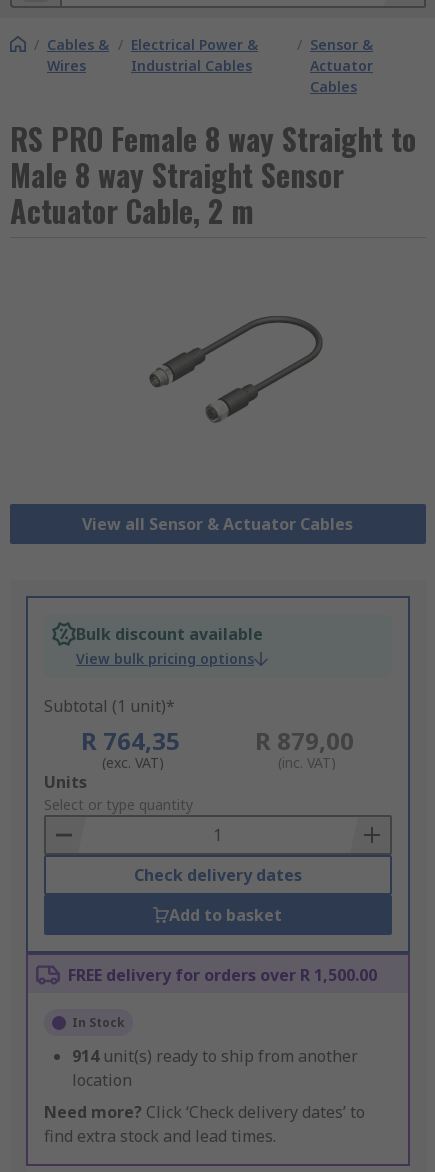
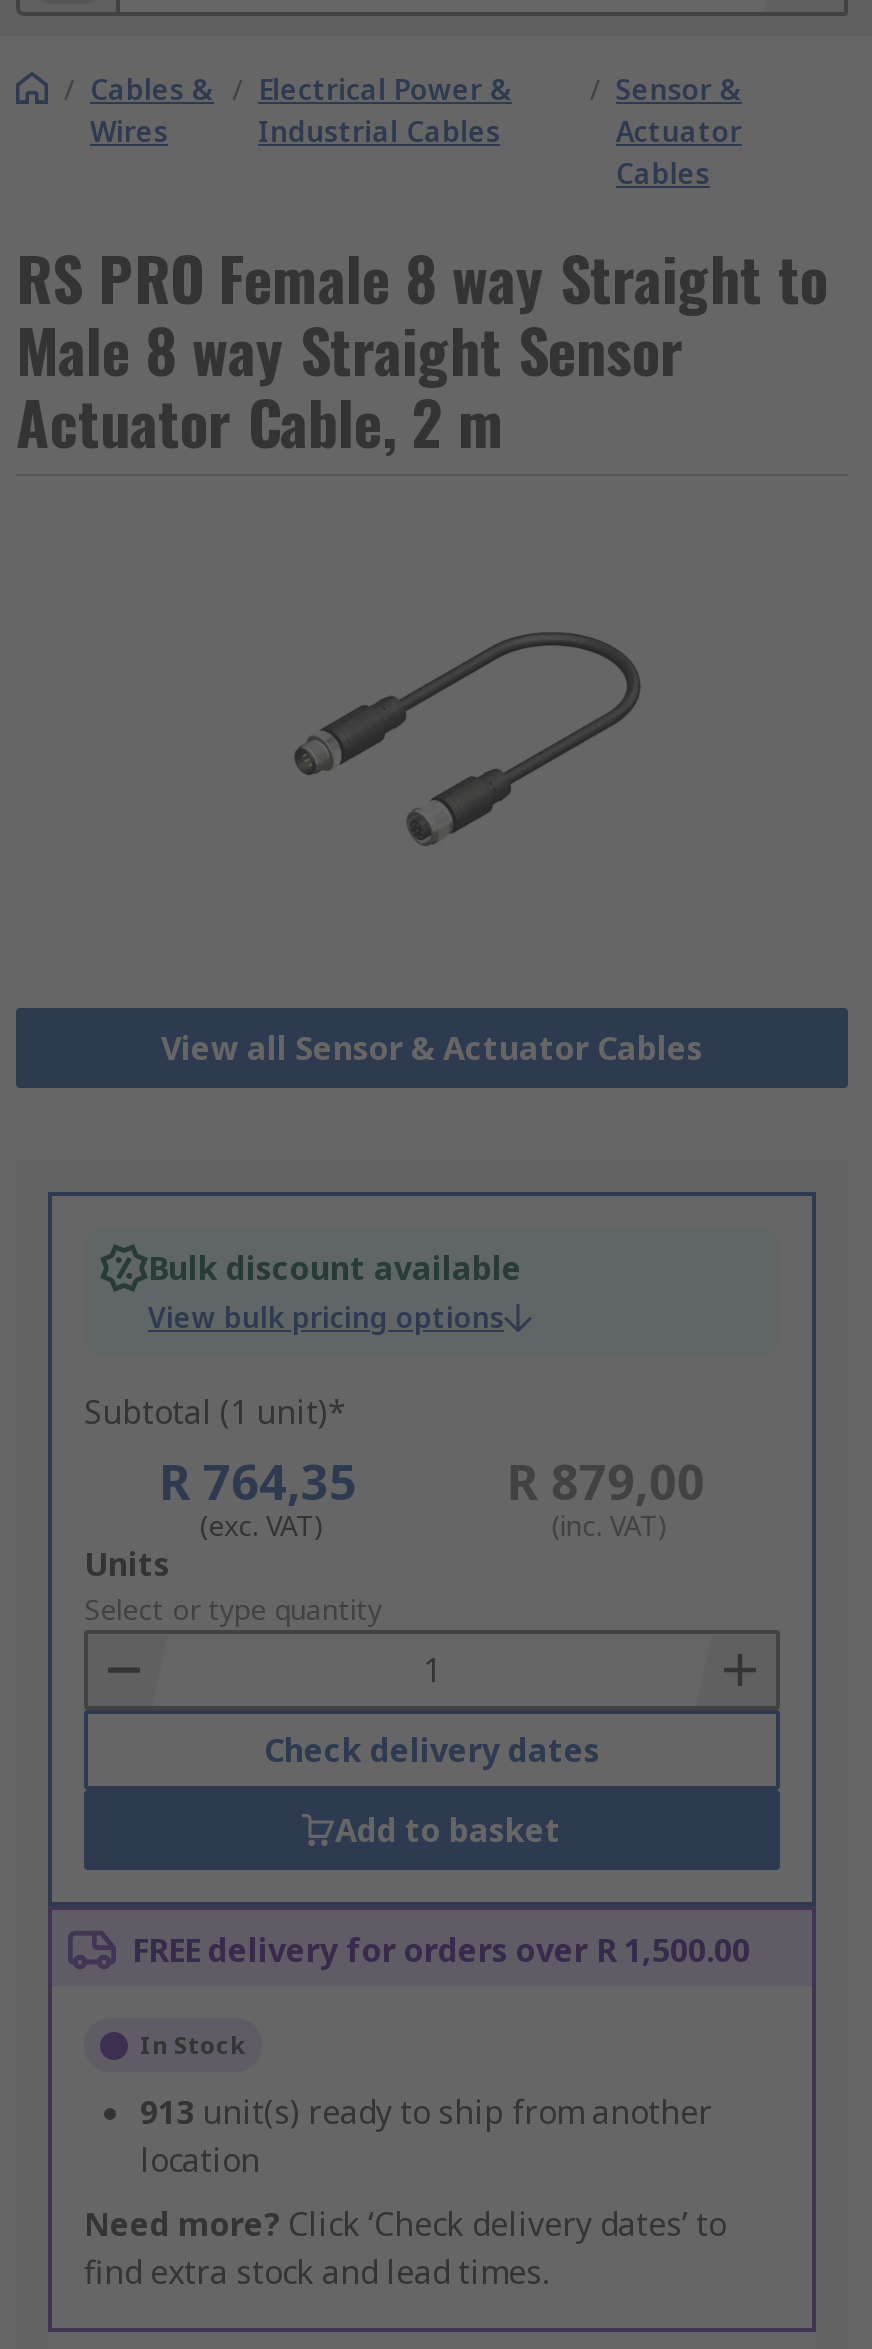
[72,1045,358,1067] 914 unit(s) ready to ship from another -> [140,2091,712,2135] 913 unit(s) ready to ship from another

